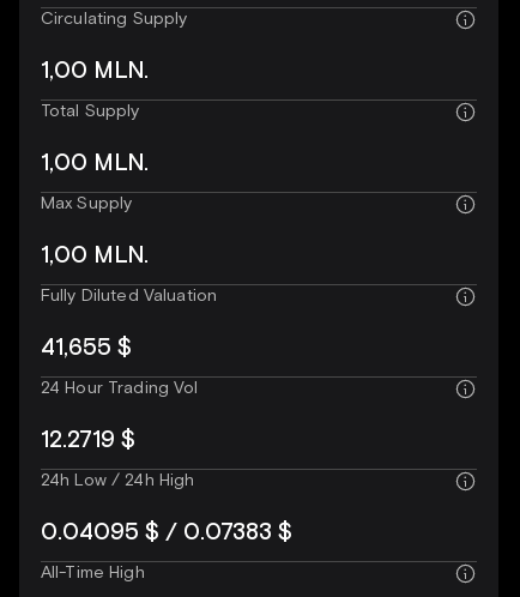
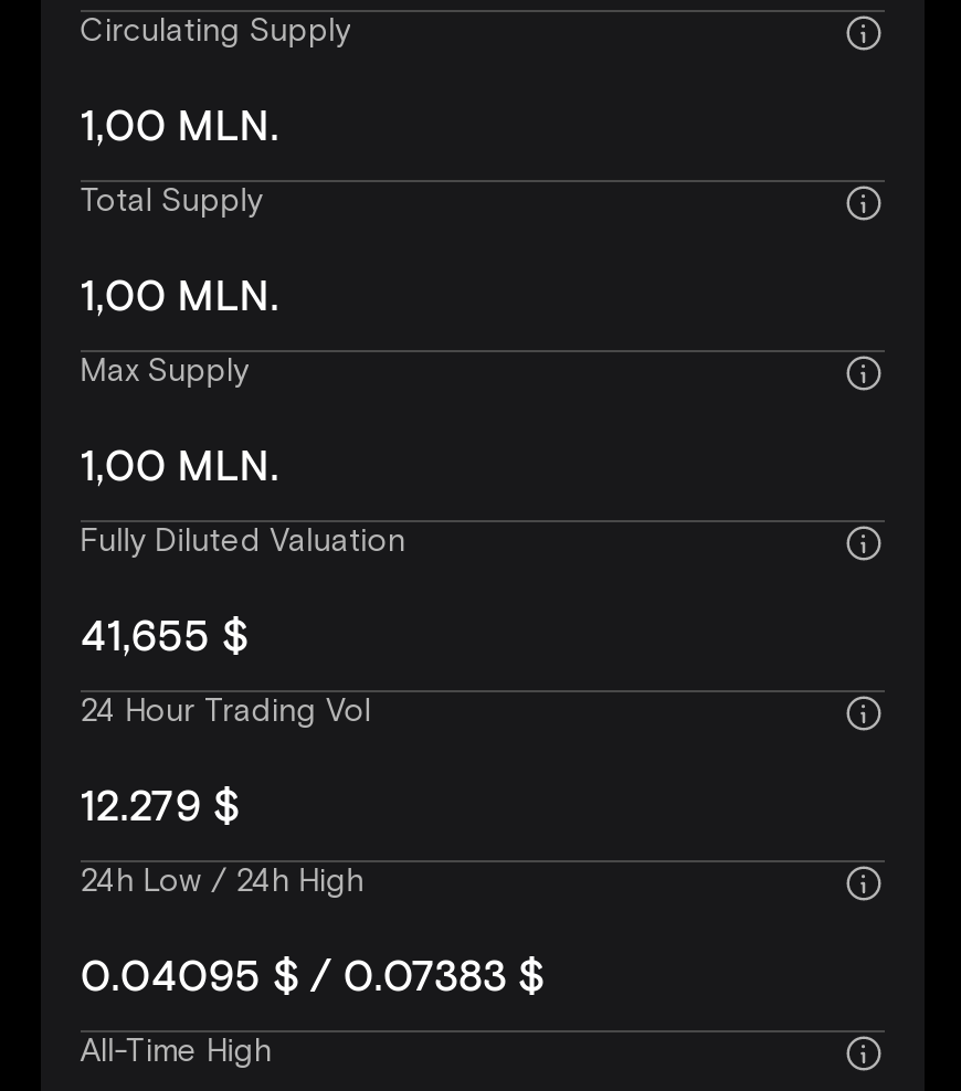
[40,426,135,455] 12.2719 $ -> [80,781,239,834] 12.279 $

